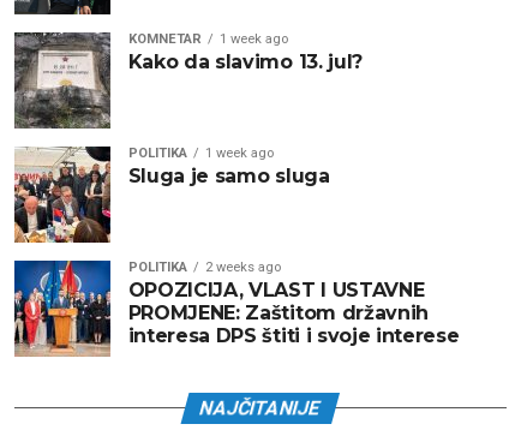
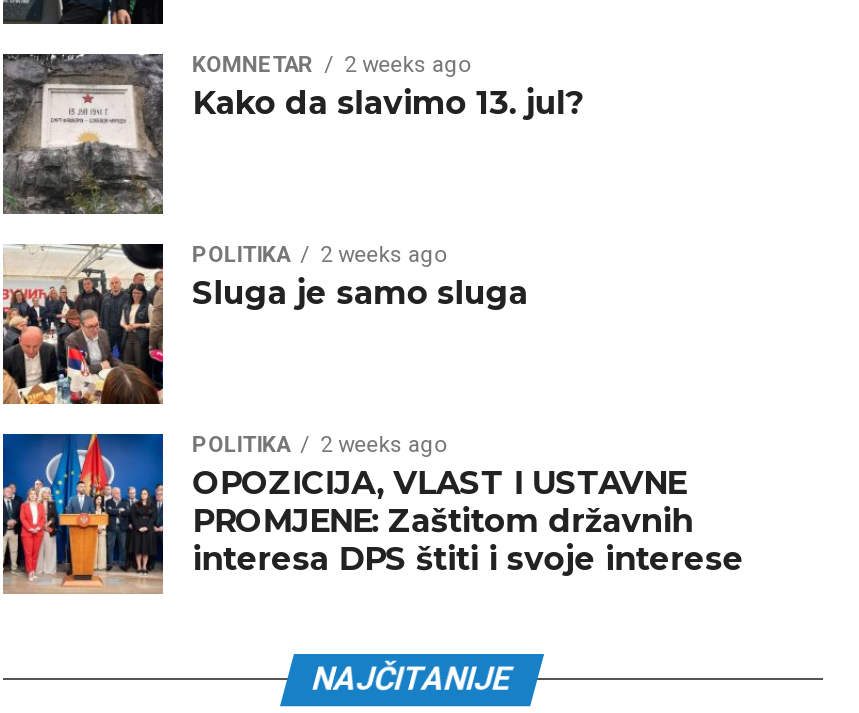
[128,31,288,47] KOMNETAR 1 week ago -> [192,52,470,78] KOMNETAR 2 weeks ago
[128,146,273,161] POLITIKA 1 week ago -> [192,242,446,268] POLITIKA 2 weeks ago

